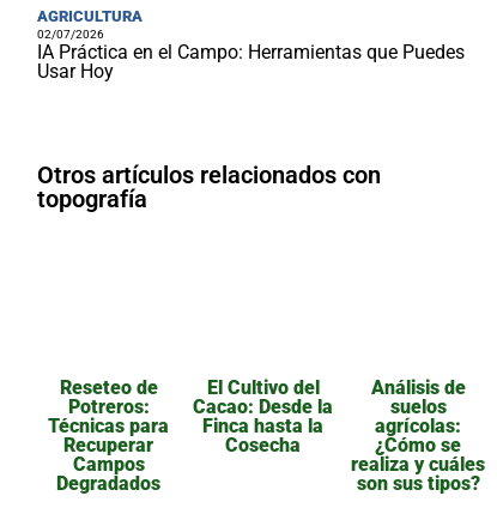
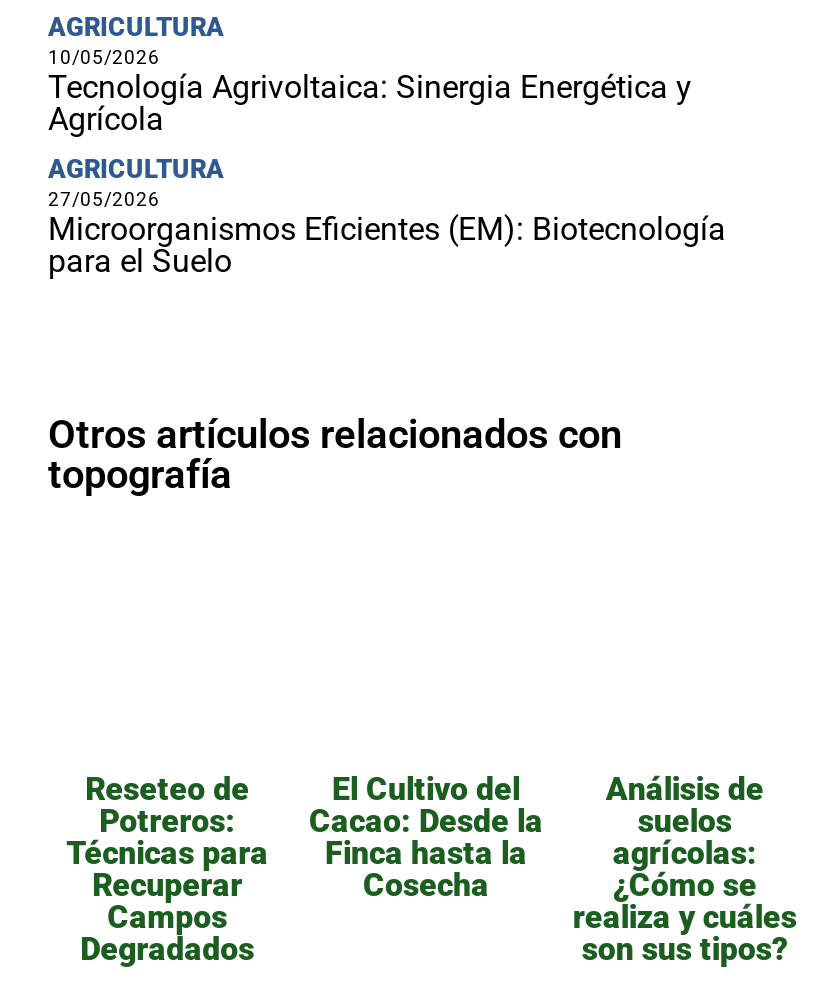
[37,27,465,82] 02/07/2026 | IA Práctica en el Campo: Herramientas que Puedes | Usar Hoy -> [48,45,726,279] 10/05/2026 | Tecnología Agrivoltaica: Sinergia Energética y | Agrícola | AGRICULTURA | 27/05/2026 | Microorganismos Eficientes (EM): Biotecnología | para el Suelo

